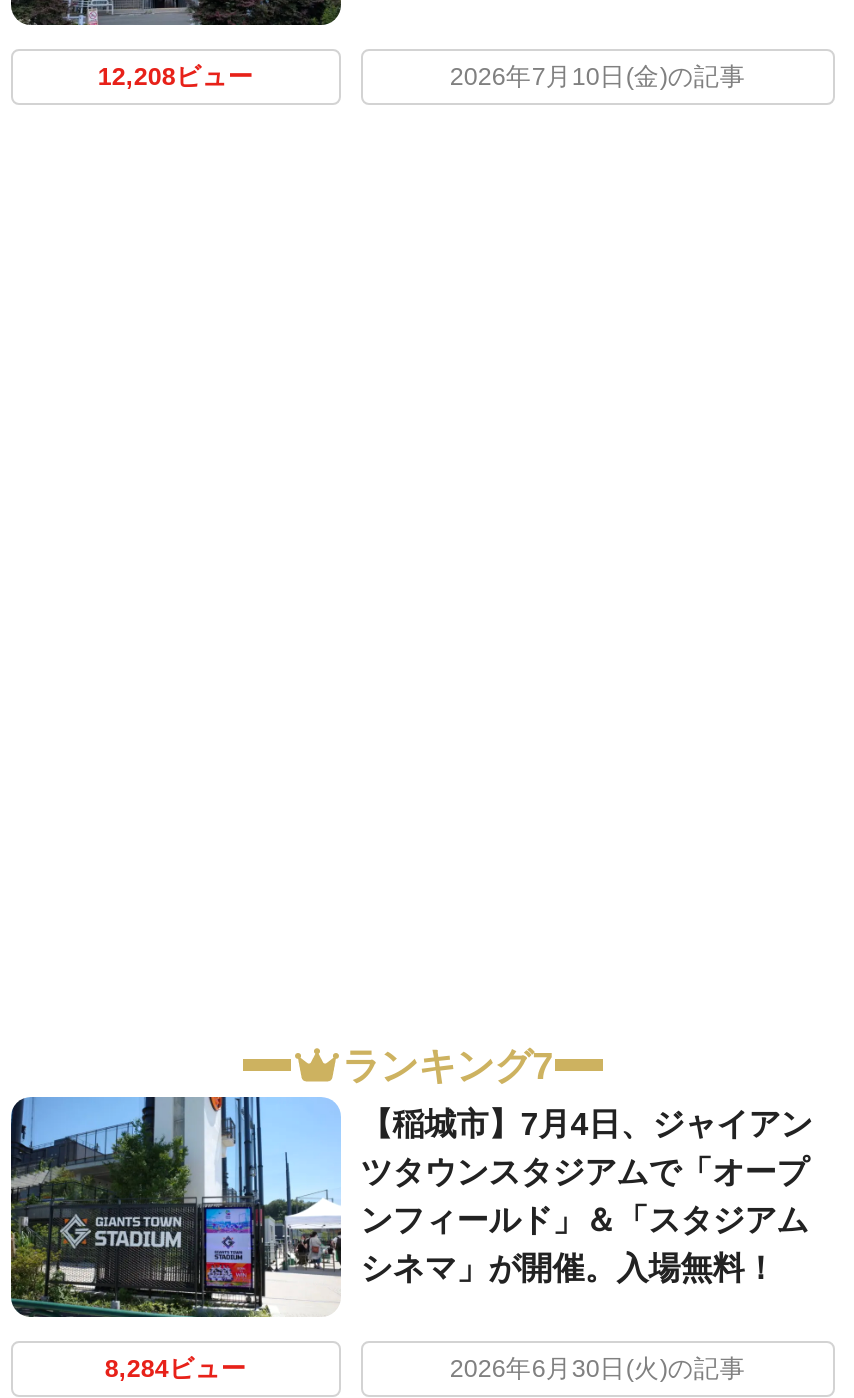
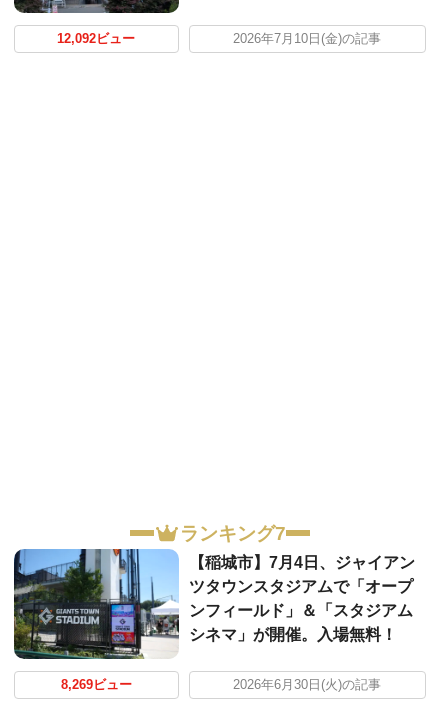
[98,64,254,92] 12,208ビュー -> [57,32,135,46] 12,092ビュー
[105,1355,247,1383] 8,284ビュー -> [61,678,132,692] 8,269ビュー

